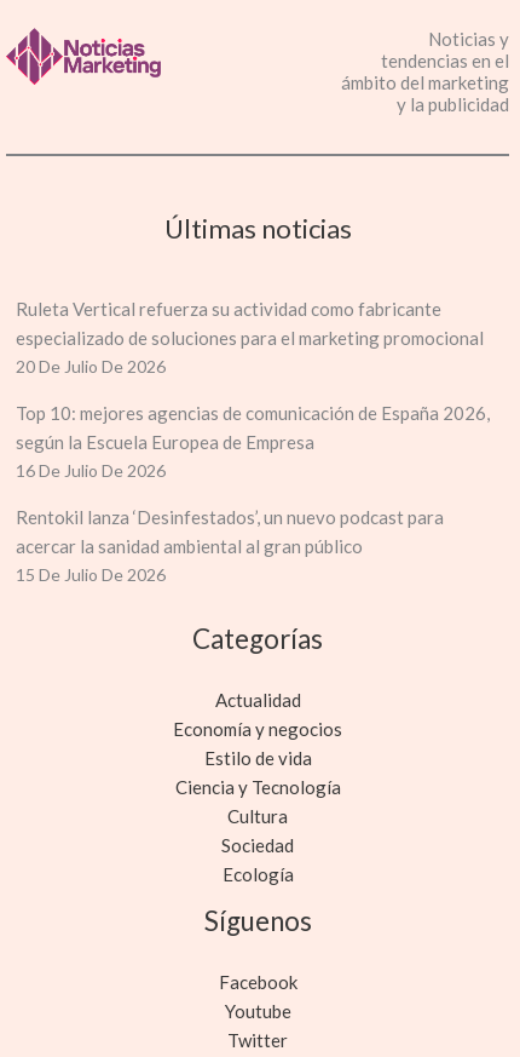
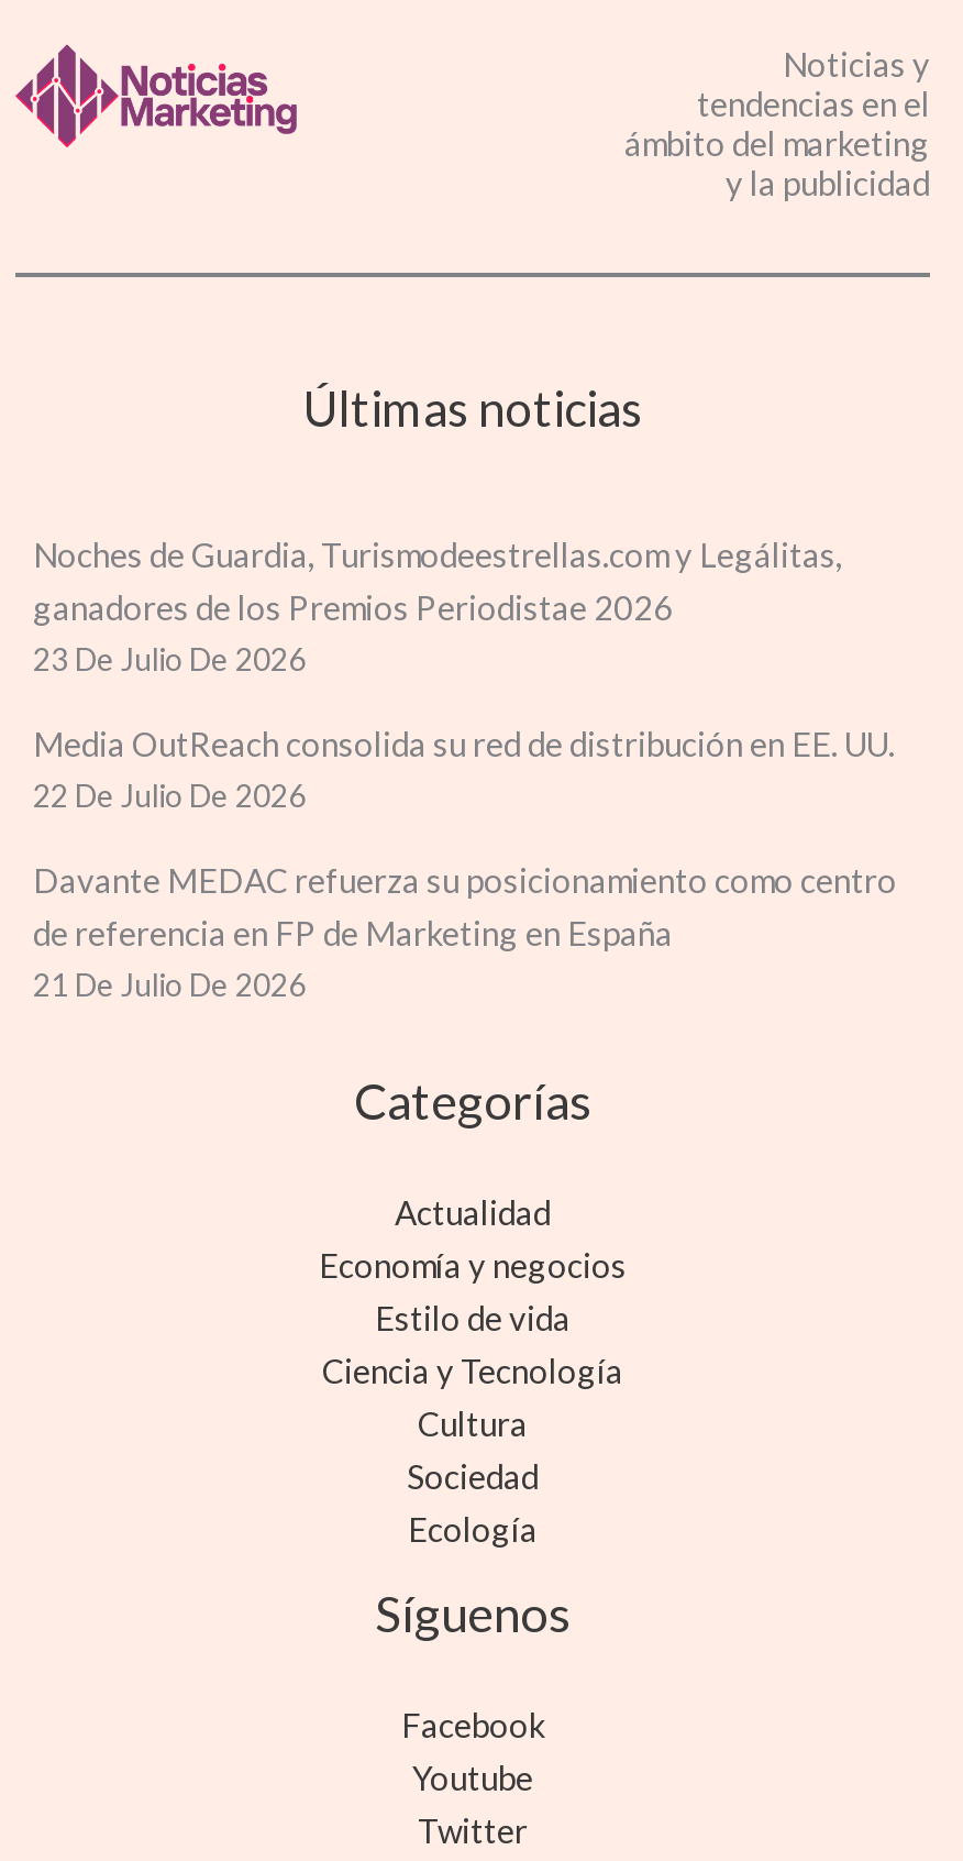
[16,297,484,376] Ruleta Vertical refuerza su actividad como fabricante | especializado de soluciones para el marketing promocional | 20 De Julio De 2026 -> [33,534,842,677] Noches de Guardia, Turismodeestrellas.com y Legálitas, | ganadores de los Premios Periodistae 2026 | 23 De Julio De 2026
[16,402,490,480] Top 10: mejores agencias de comunicación de España 2026, | según la Escuela Europea de Empresa | 16 De Julio De 2026 -> [33,723,895,813] Media OutReach consolida su red de distribución en EE. UU. | 22 De Julio De 2026
[16,506,444,584] Rentokil lanza ‘Desinfestados’, un nuevo podcast para | acercar la sanidad ambiental al gran público | 15 De Julio De 2026 -> [33,859,897,1002] Davante MEDAC refuerza su posicionamiento como centro | de referencia en FP de Marketing en España | 21 De Julio De 2026

